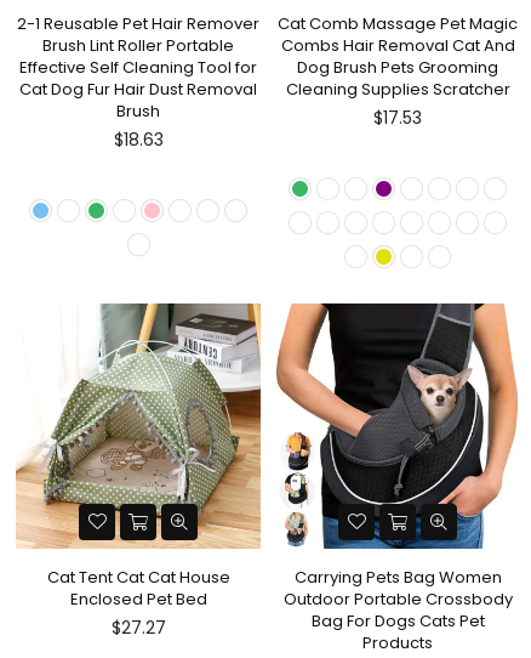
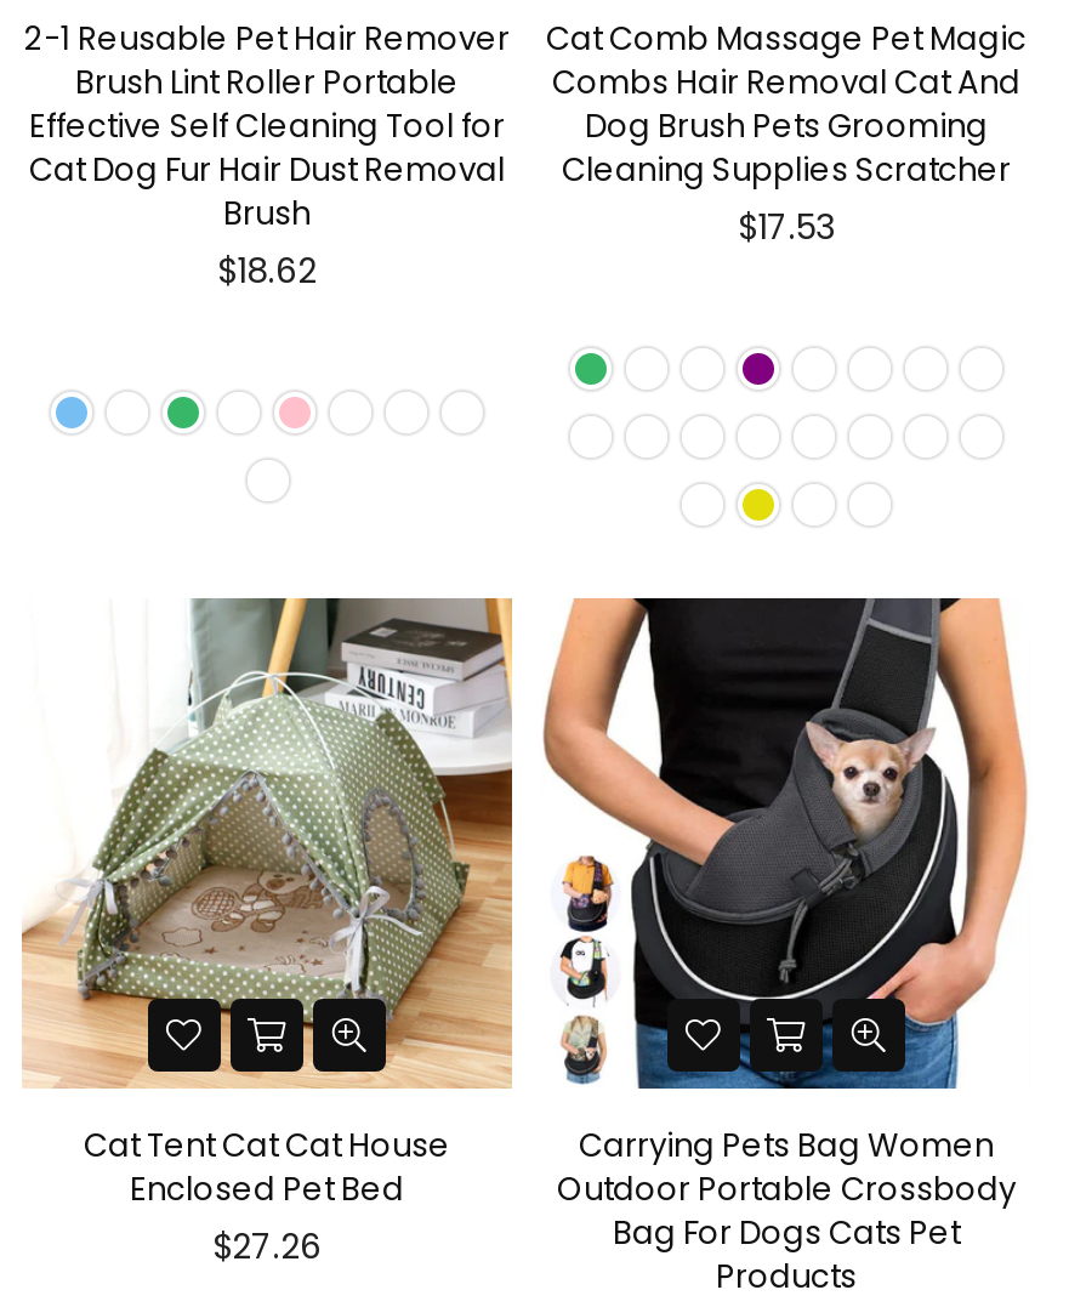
[113,127,163,151] $18.63 -> [217,245,317,294] $18.62
[111,615,165,639] $27.27 -> [212,1221,322,1269] $27.26

